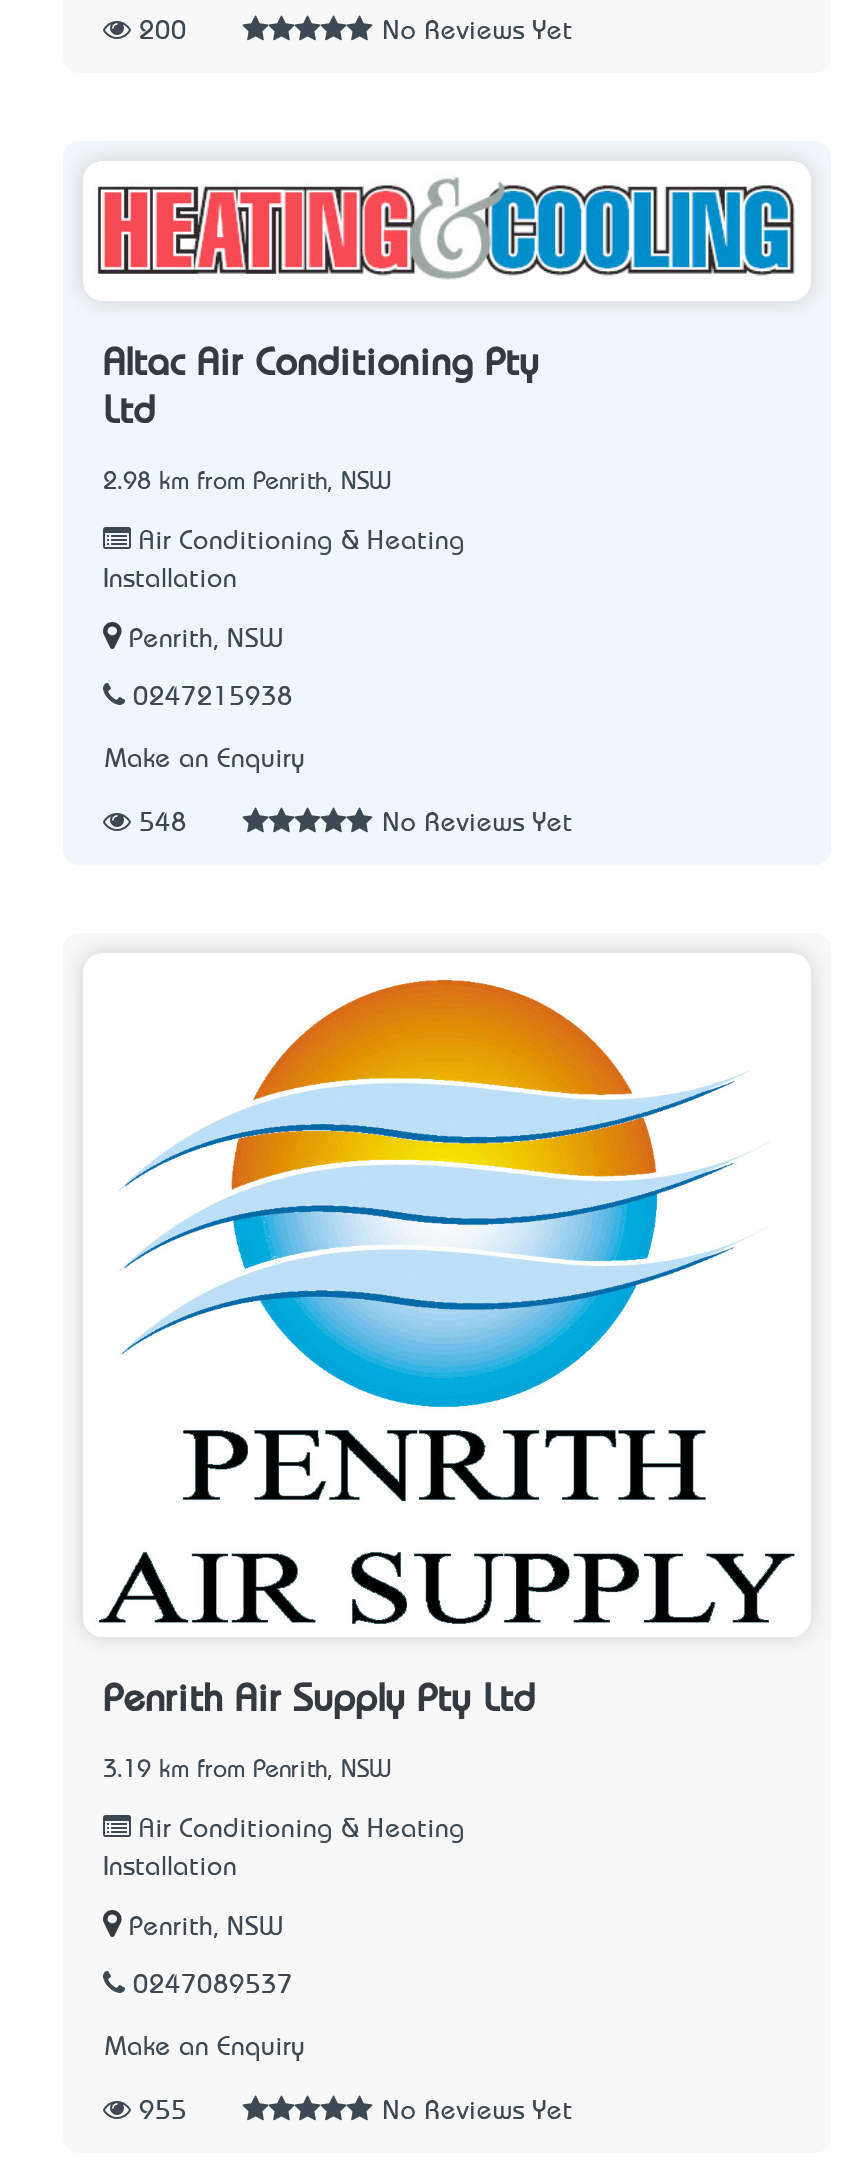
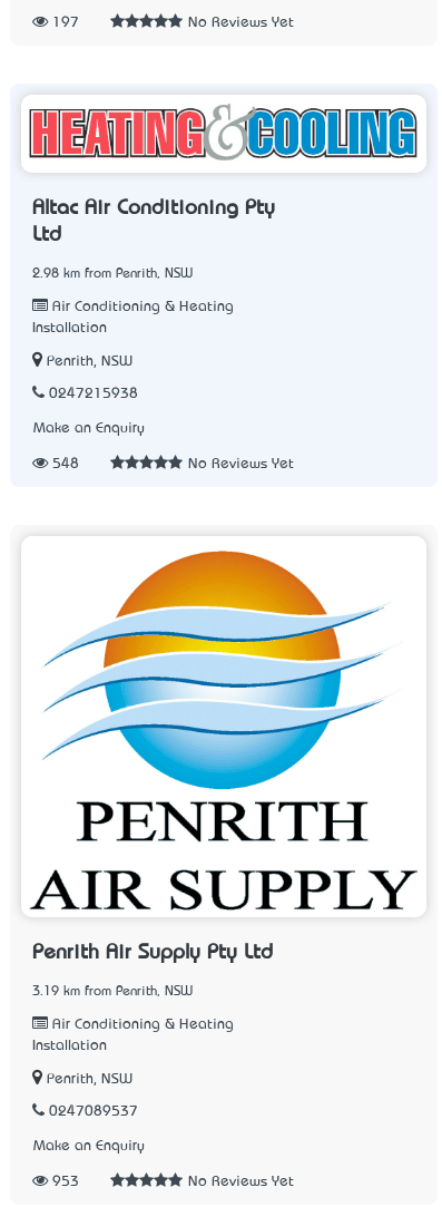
[131,19,187,45] 200 -> [48,15,79,30] 197
[131,2098,187,2124] 955 -> [48,1174,79,1189] 953

